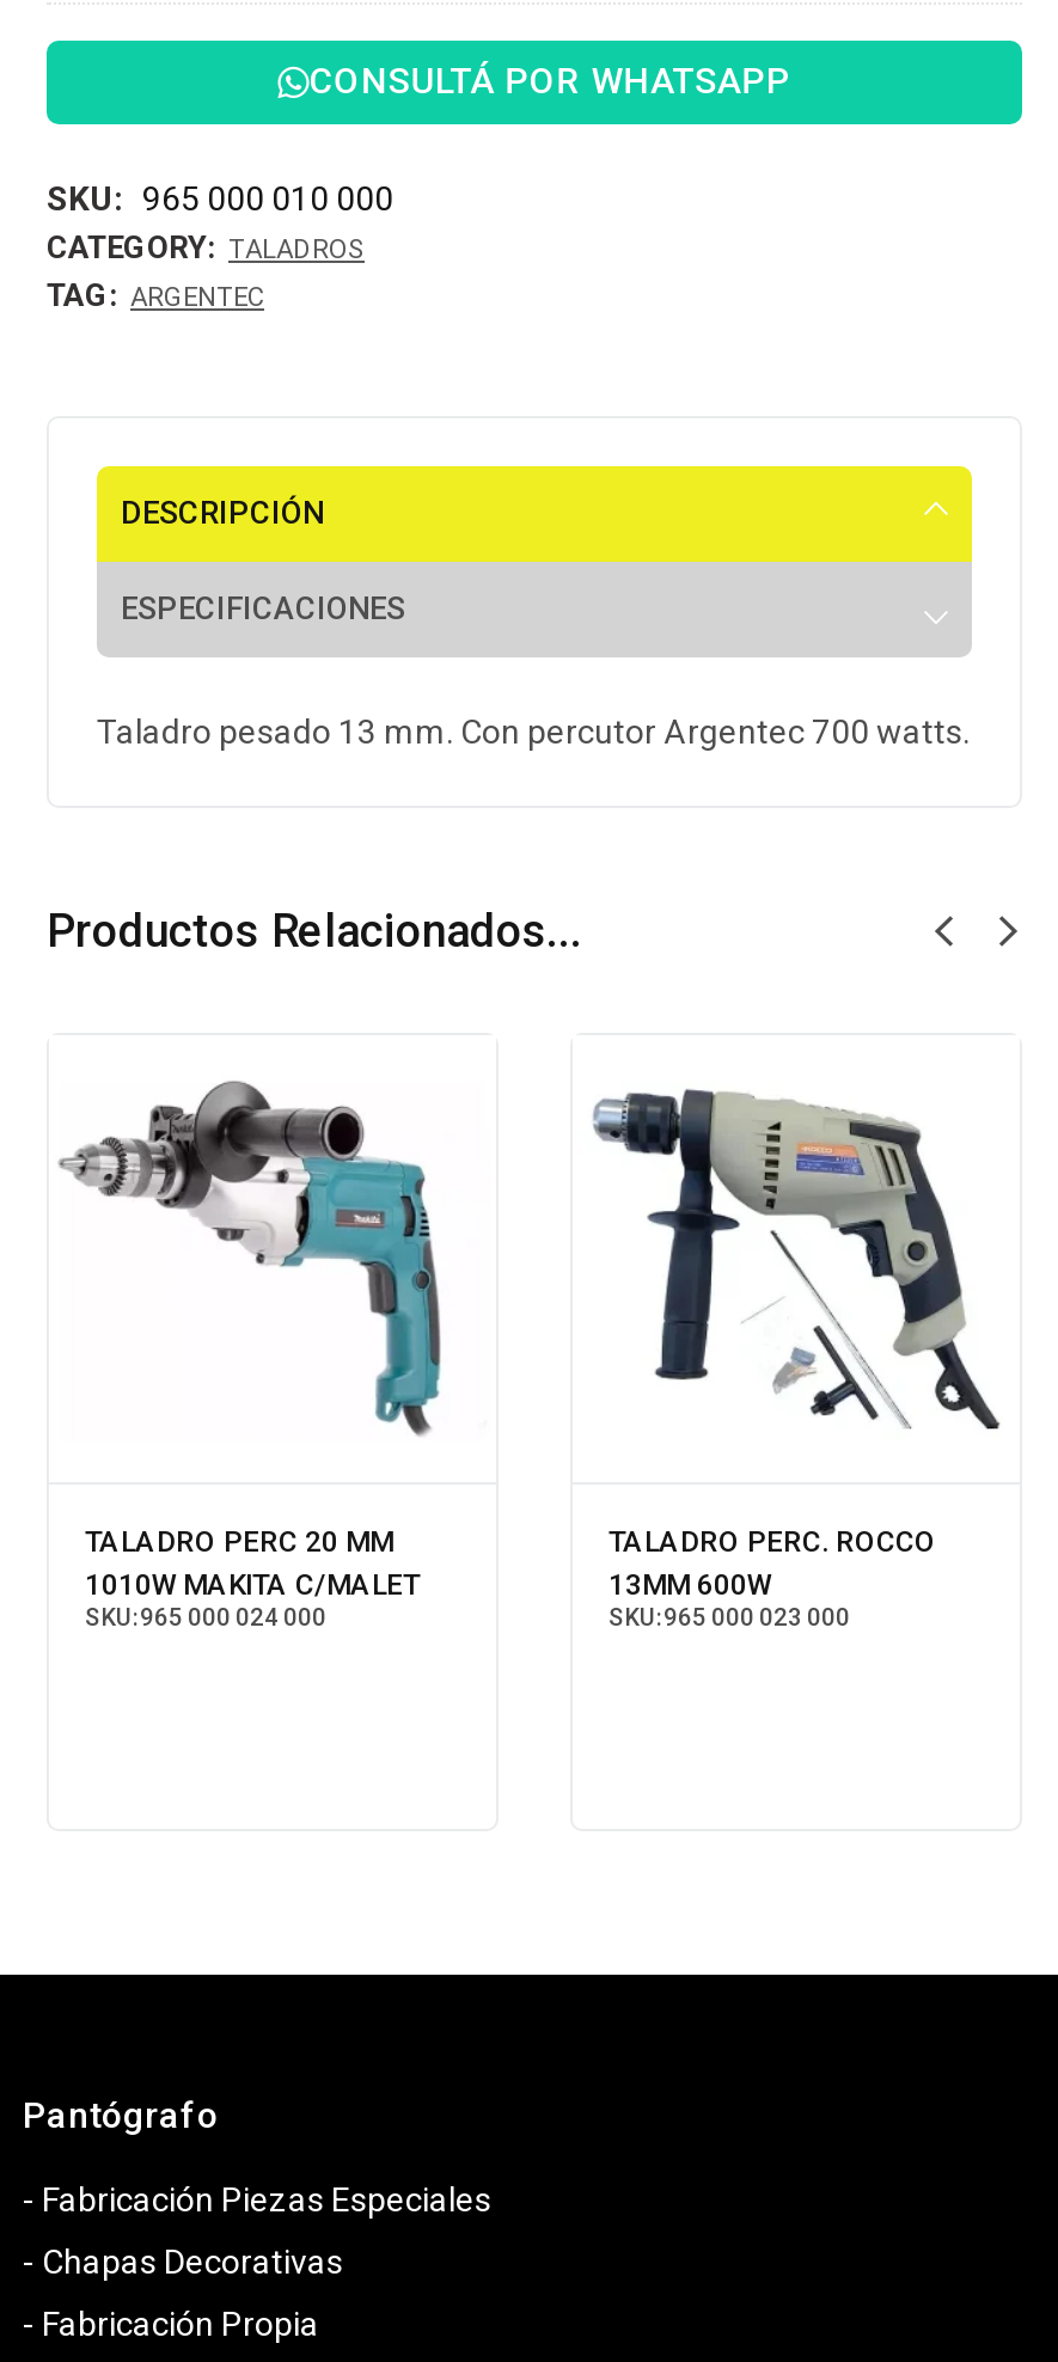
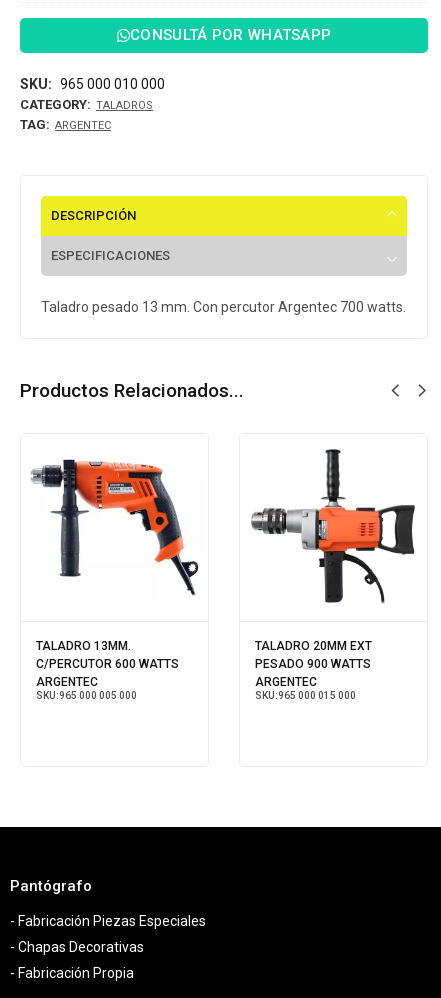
[59,1081,472,1630] [image] | TALADRO PERC 20 MM | 1010W MAKITA C/MALET | SKU: 965 000 024 000 -> [26,454,199,701] [image] | TALADRO 13MM. | C/PERCUTOR 600 WATTS | ARGENTEC | SKU: 965 000 005 000
[592,1071,1001,1630] [image] | TALADRO PERC. ROCCO | 13MM 600W | SKU: 965 000 023 000 -> [249,448,418,701] [image] | TALADRO 20MM EXT | PESADO 900 WATTS | ARGENTEC | SKU: 965 000 015 000

